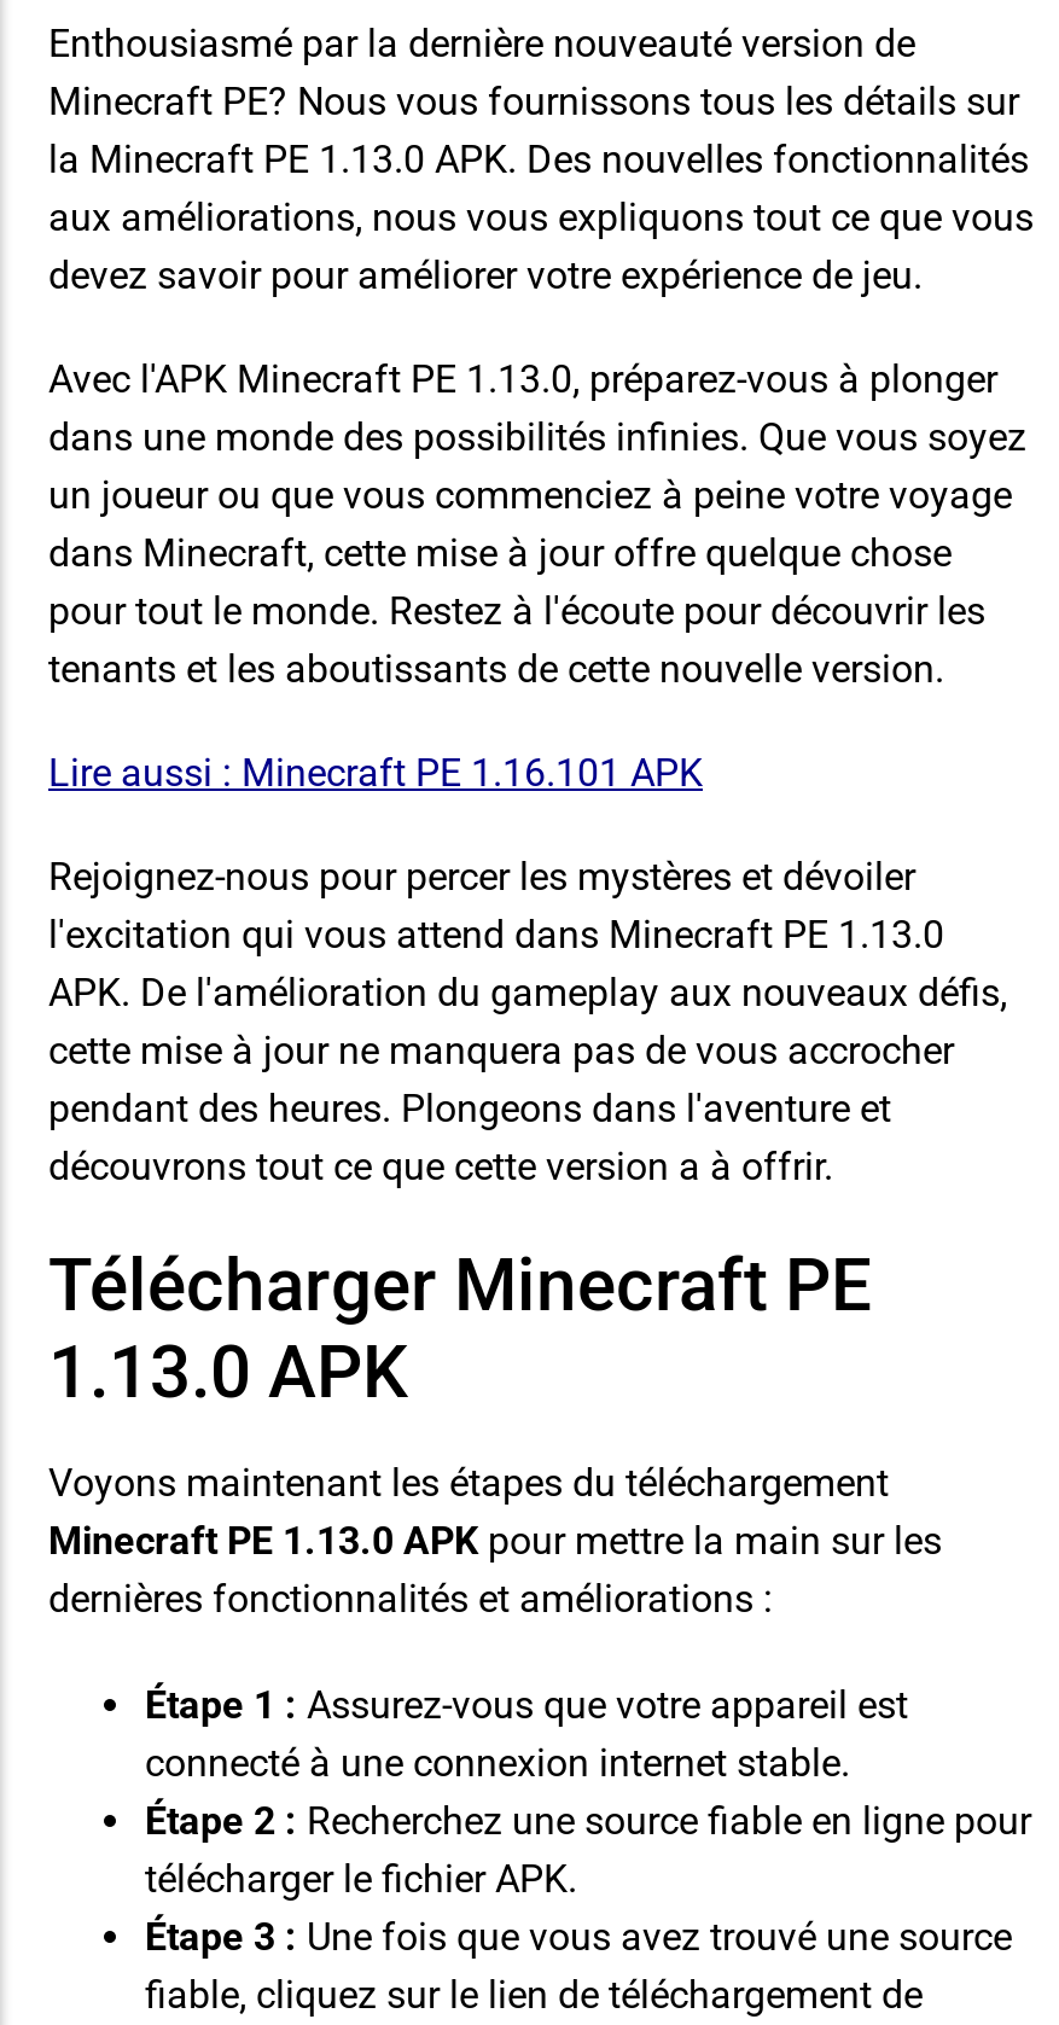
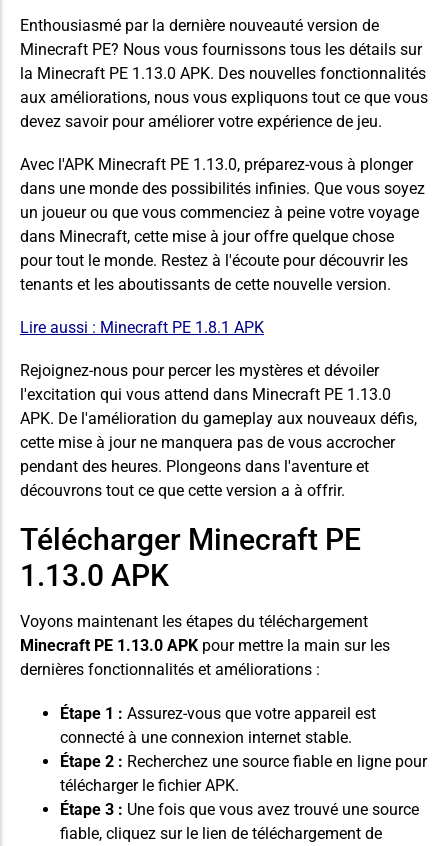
[48,750,703,796] Lire aussi : Minecraft PE 1.16.101 APK -> [20,318,264,337] Lire aussi : Minecraft PE 1.8.1 APK

